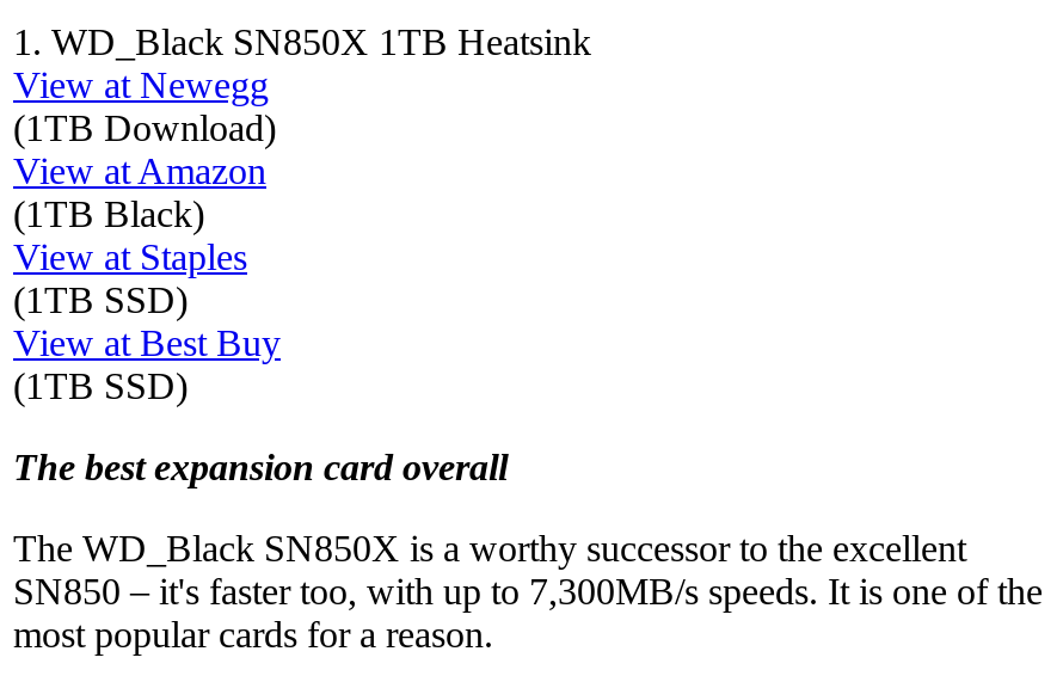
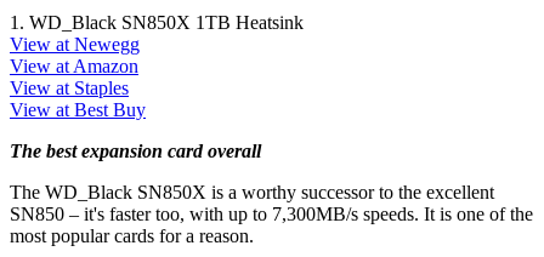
[13,107,276,147] (1TB Download) -> none
[13,193,204,233] (1TB Black) -> none
[13,279,188,319] (1TB SSD) -> none
[13,365,188,405] (1TB SSD) -> none

